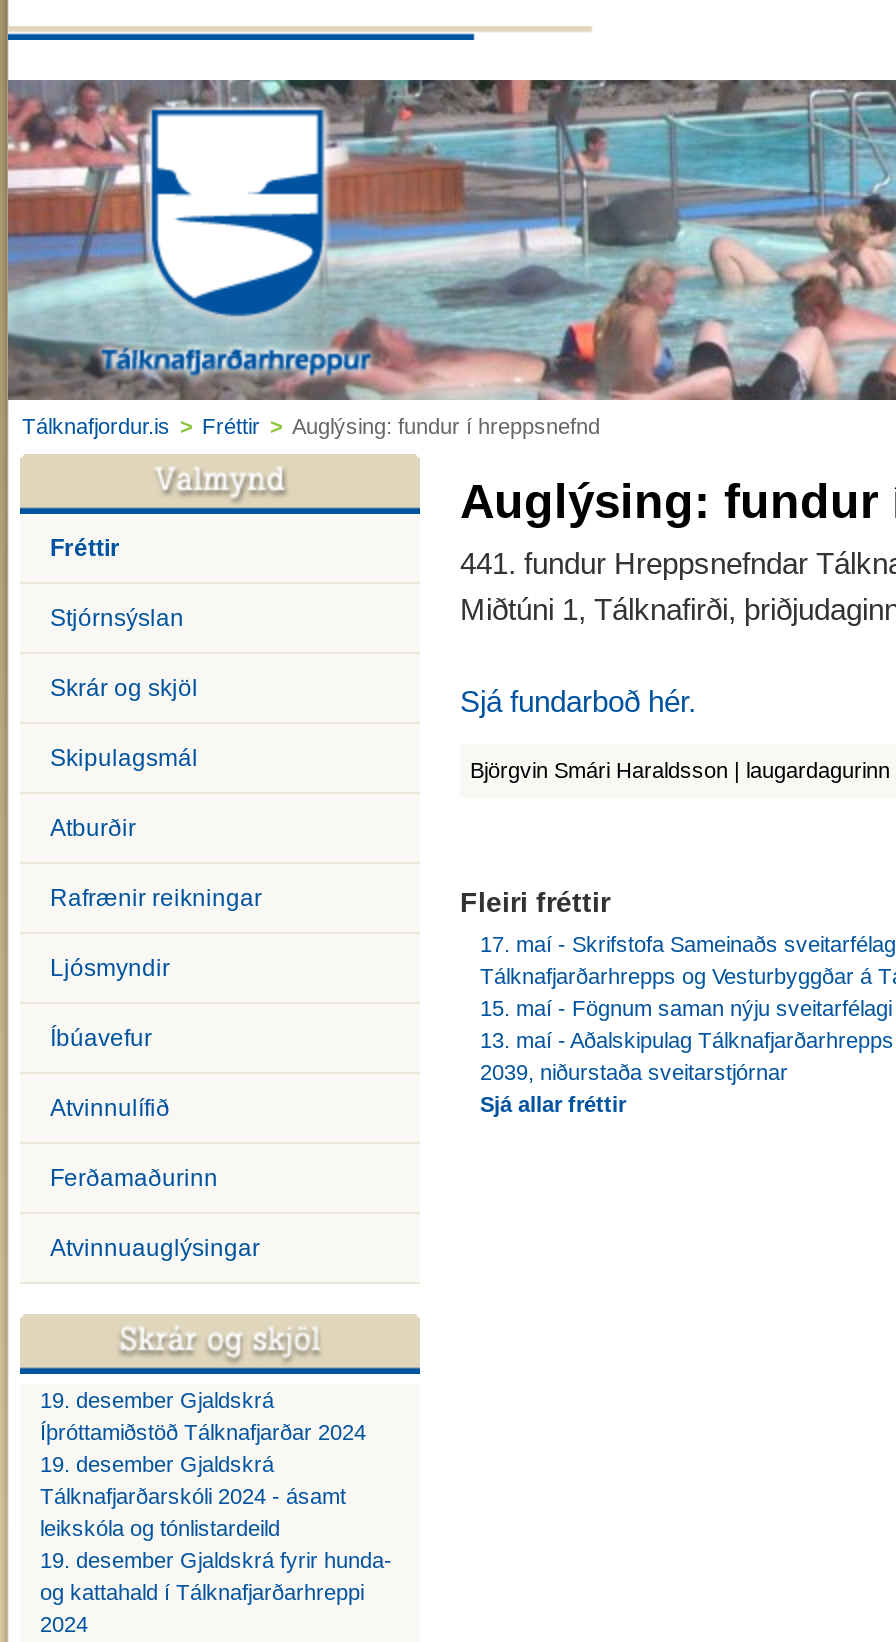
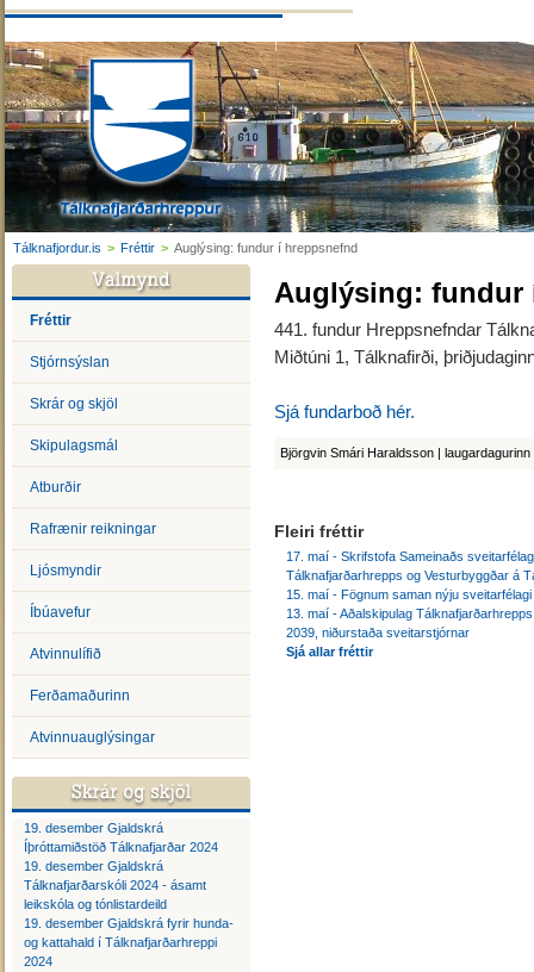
[6,78,890,402] [image] -> [4,40,530,233] [image]

